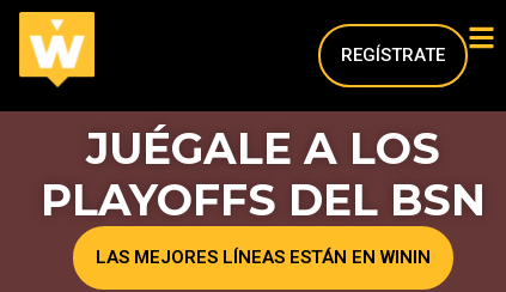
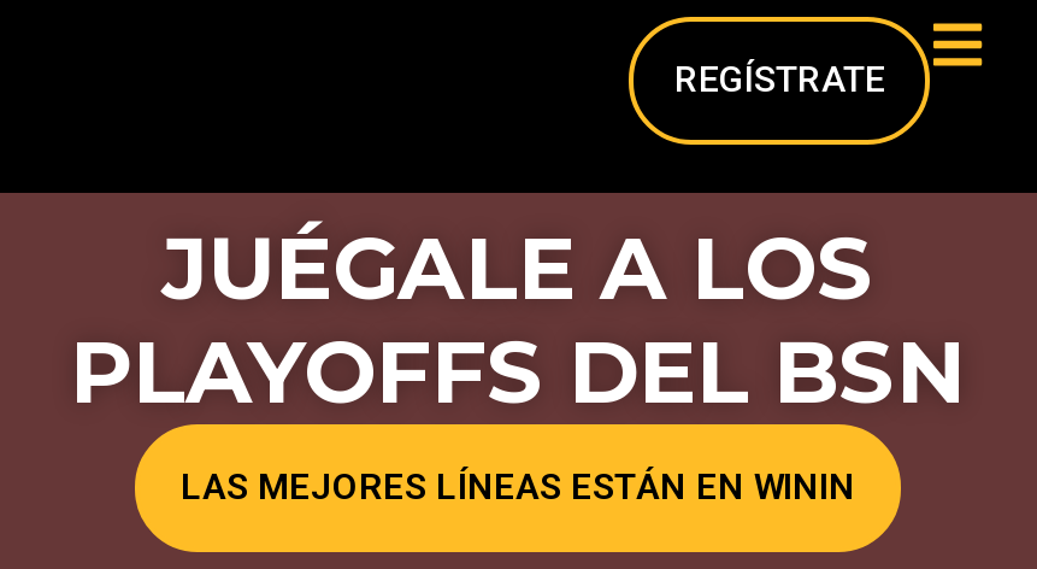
[18,11,96,89] [image] -> none

